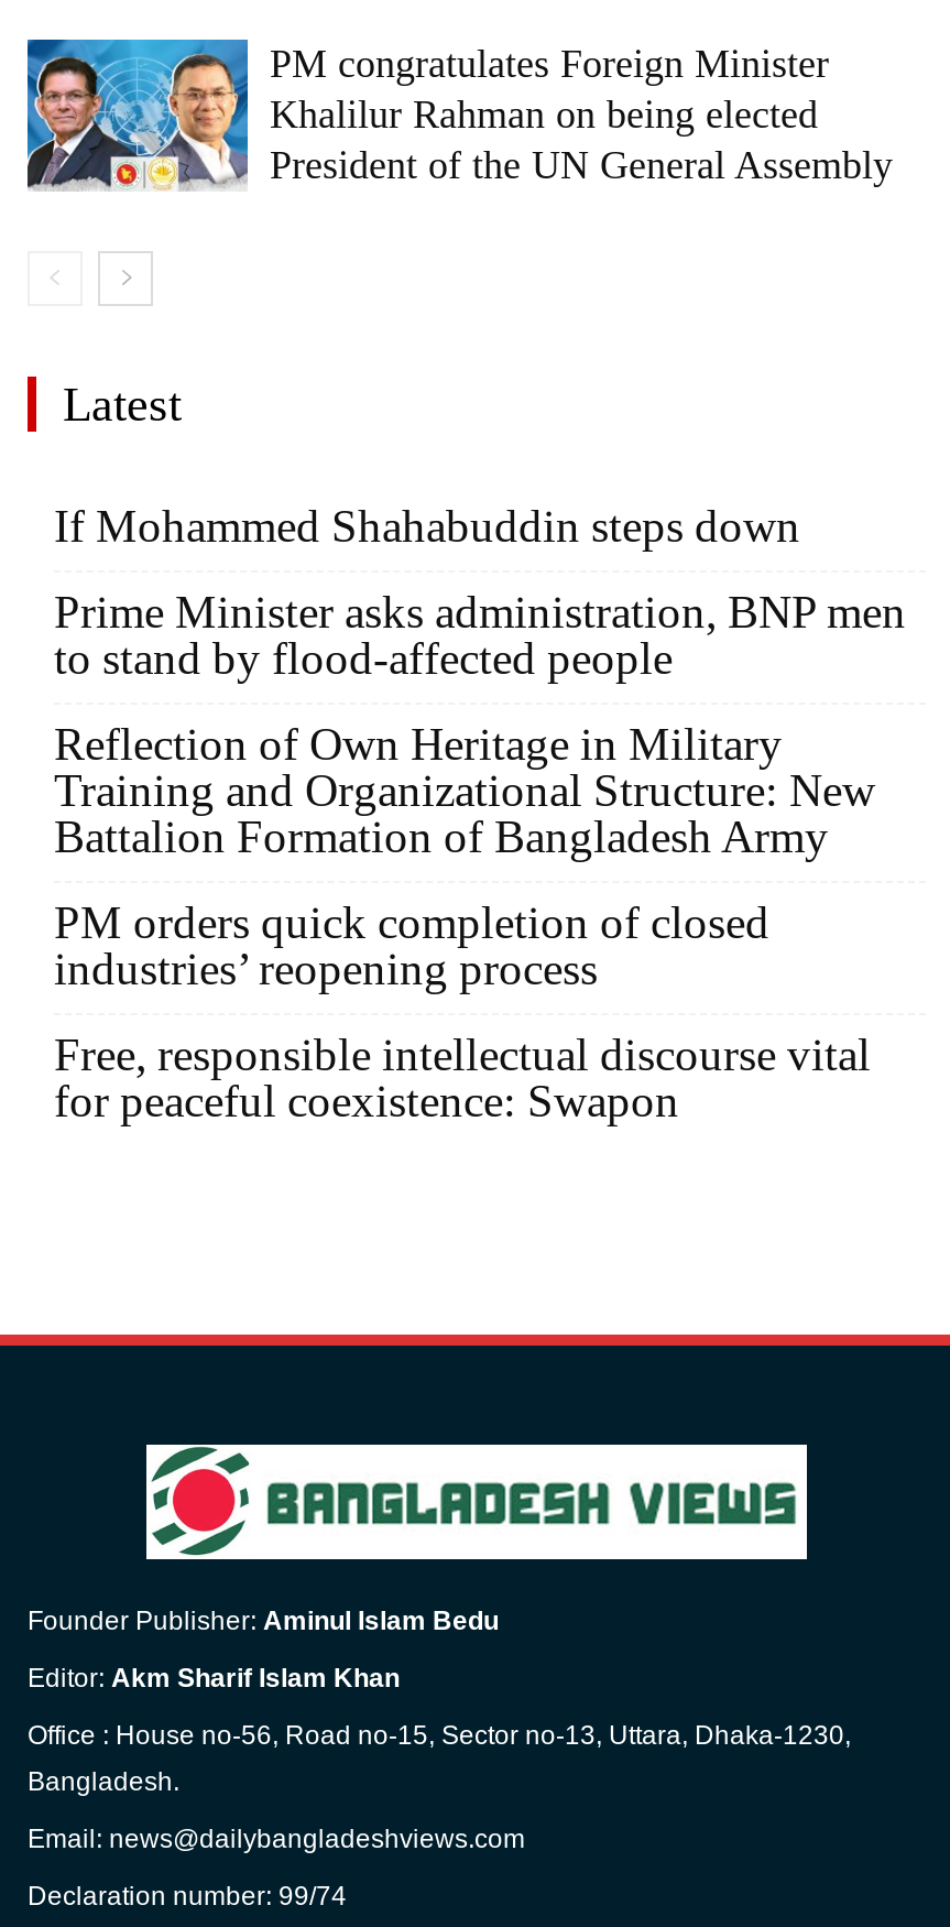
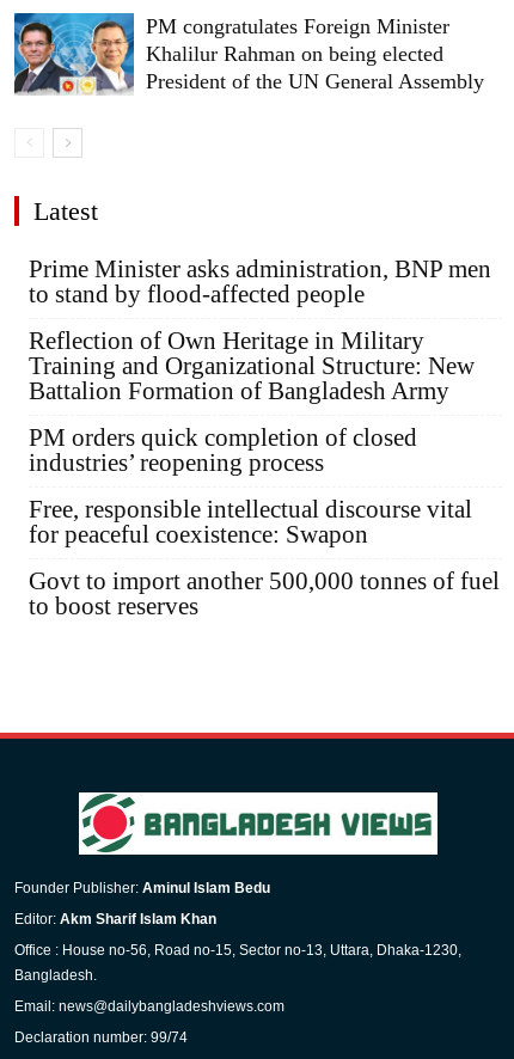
[54,500,800,553] If Mohammed Shahabuddin steps down -> none
moved [54,586,906,1128] -> [29,255,491,549]: Prime Minister asks administration, BNP men | to stand by flood-affected people | Reflection of Own Heritage in Military | ... | Free, responsible intellectual discourse vital | for peaceful coexistence: Swapon
none -> [29,567,500,620] Govt to import another 500,000 tonnes of fuel | to boost reserves

